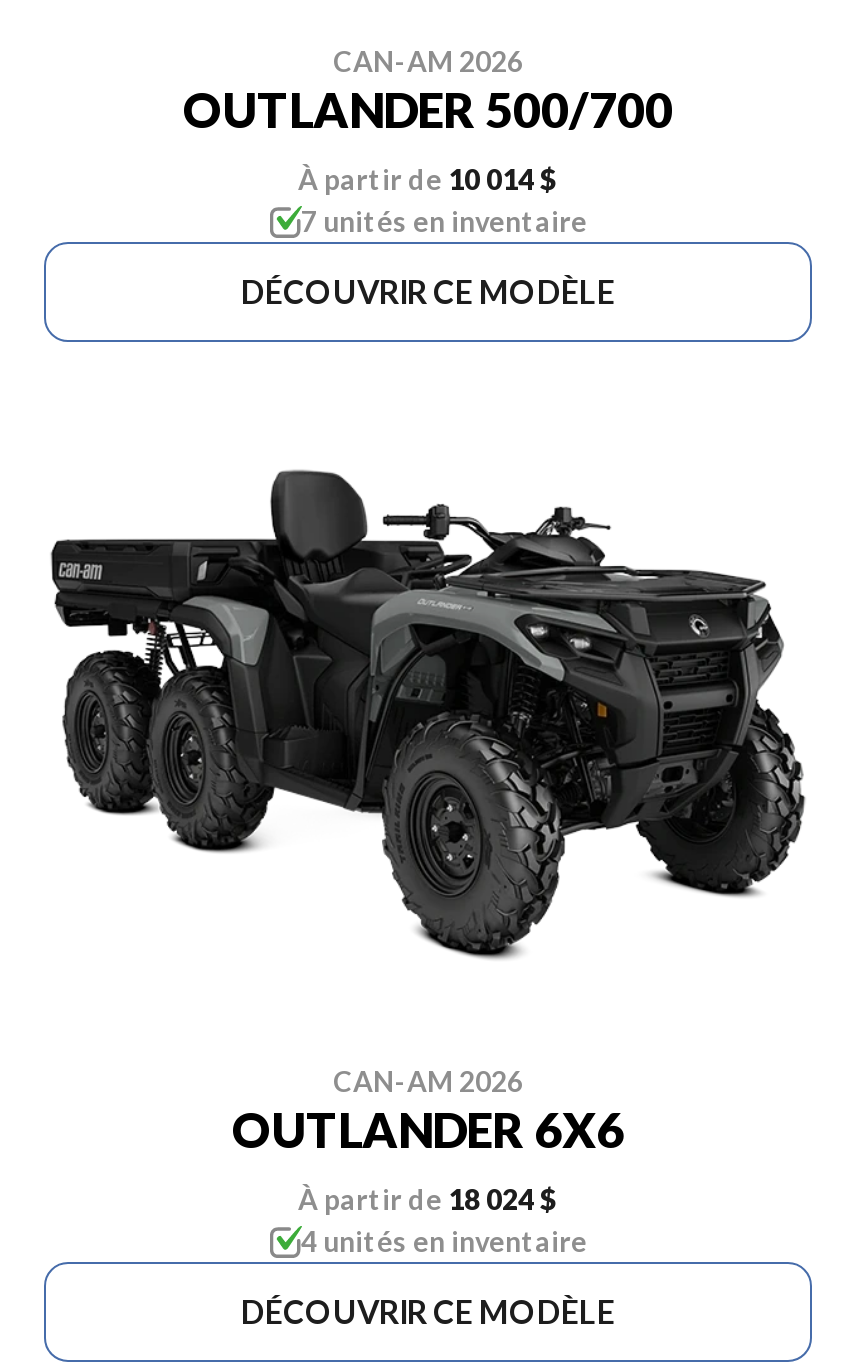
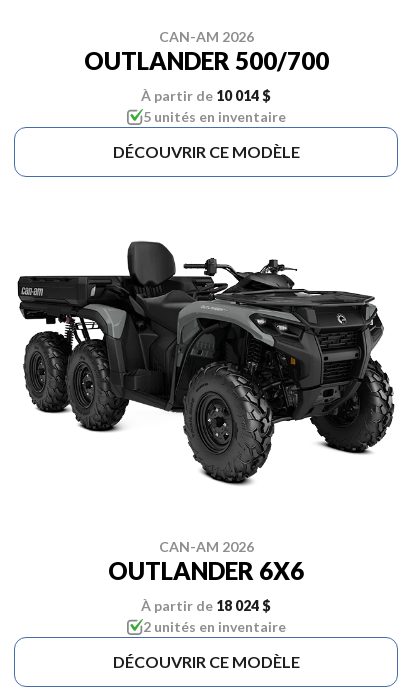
[301,204,587,238] 7 unités en inventaire -> [142,108,285,125] 5 unités en inventaire
[301,1223,587,1257] 4 unités en inventaire -> [142,618,285,635] 2 unités en inventaire

